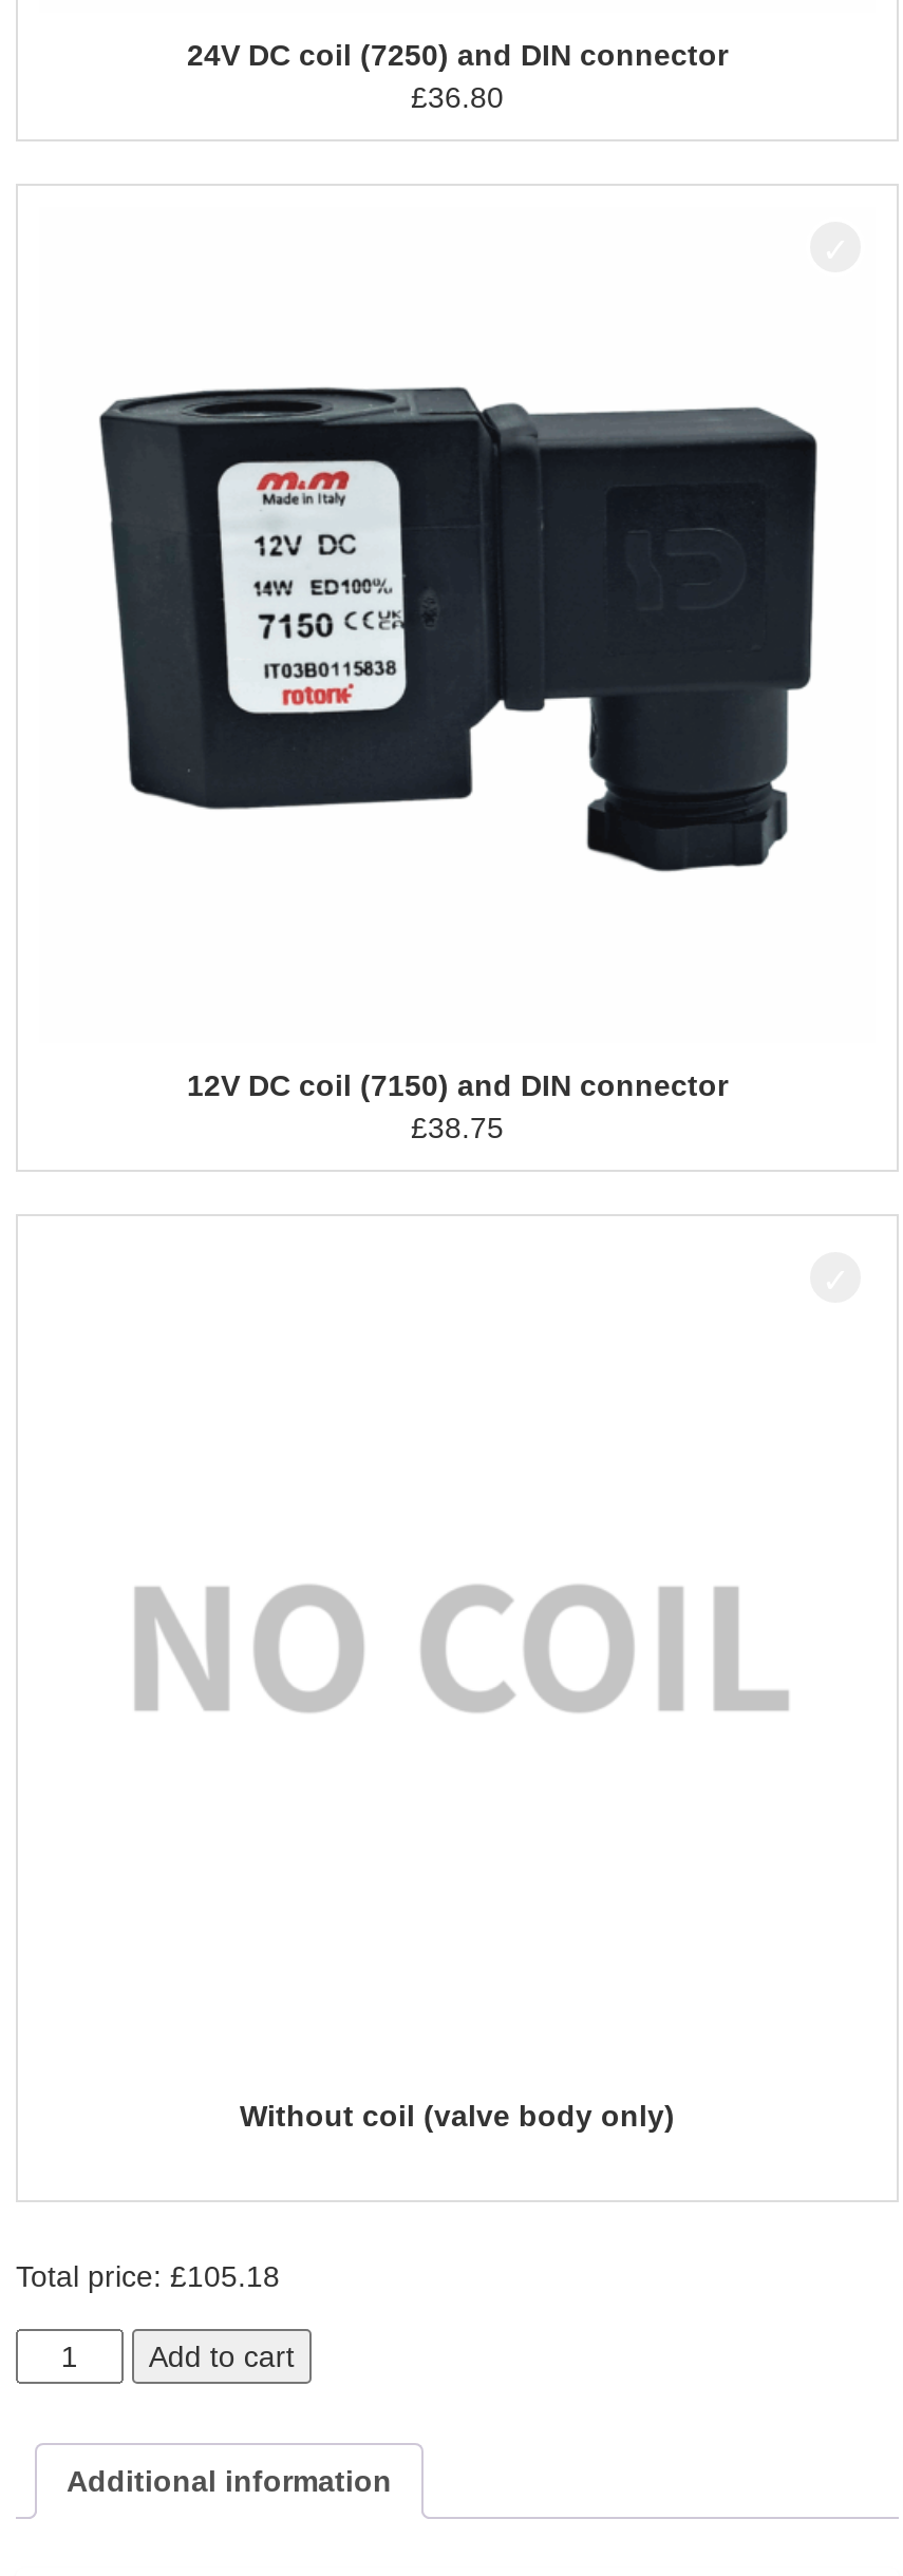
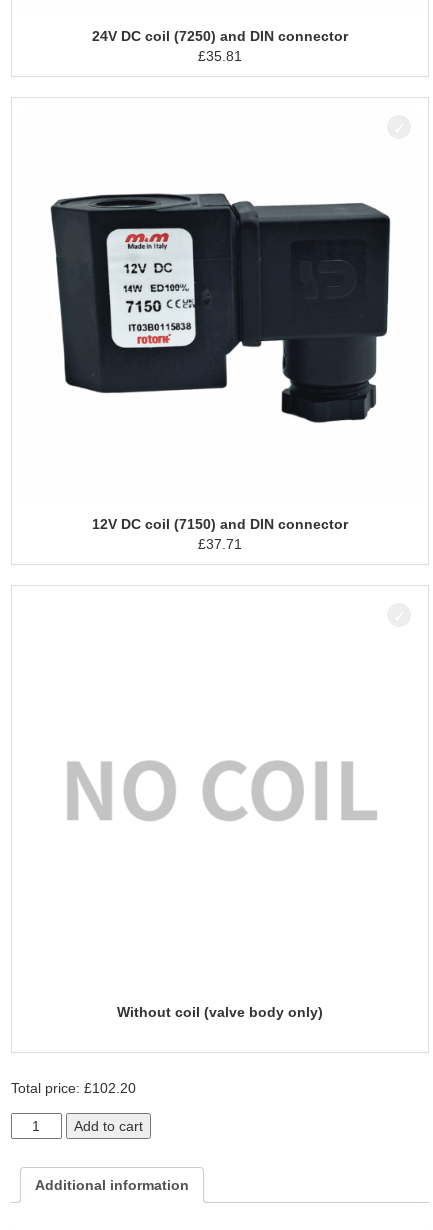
[411,80,504,114] £36.80 -> [198,48,242,64] £35.81
[411,1110,504,1144] £38.75 -> [198,536,242,552] £37.71
[16,2259,280,2293] Total price: £105.18 -> [11,1080,136,1096] Total price: £102.20

